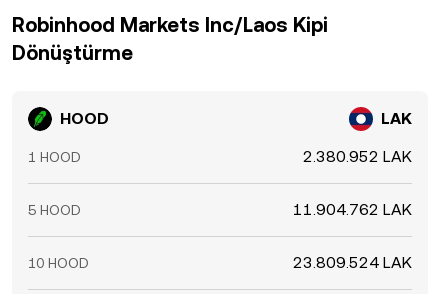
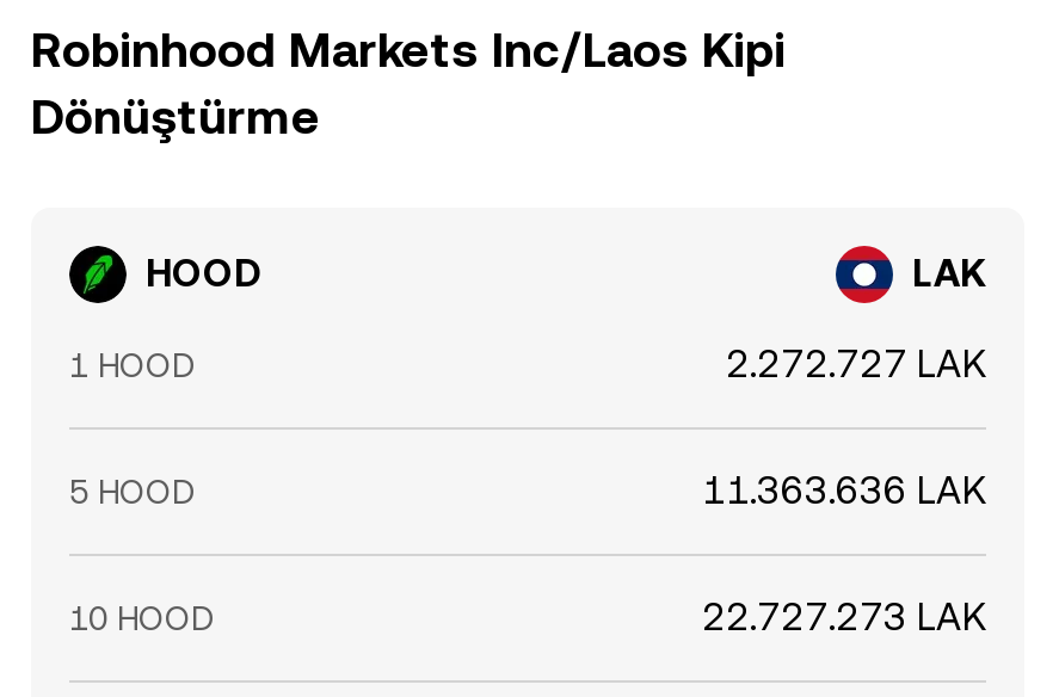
[303,147,412,166] 2.380.952 LAK -> [726,341,986,387] 2.272.727 LAK
[293,200,412,219] 11.904.762 LAK -> [702,468,986,513] 11.363.636 LAK
[293,253,412,272] 23.809.524 LAK -> [702,594,986,640] 22.727.273 LAK

